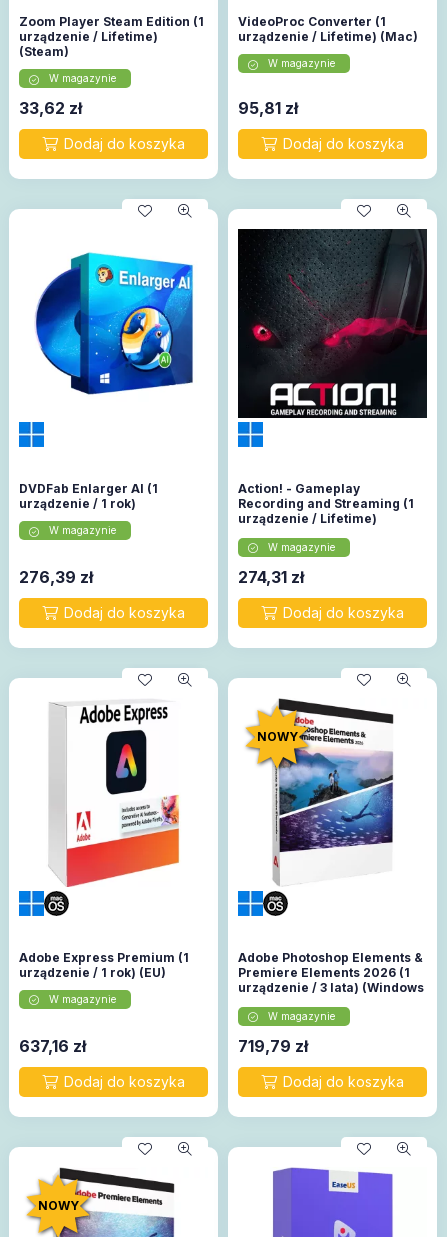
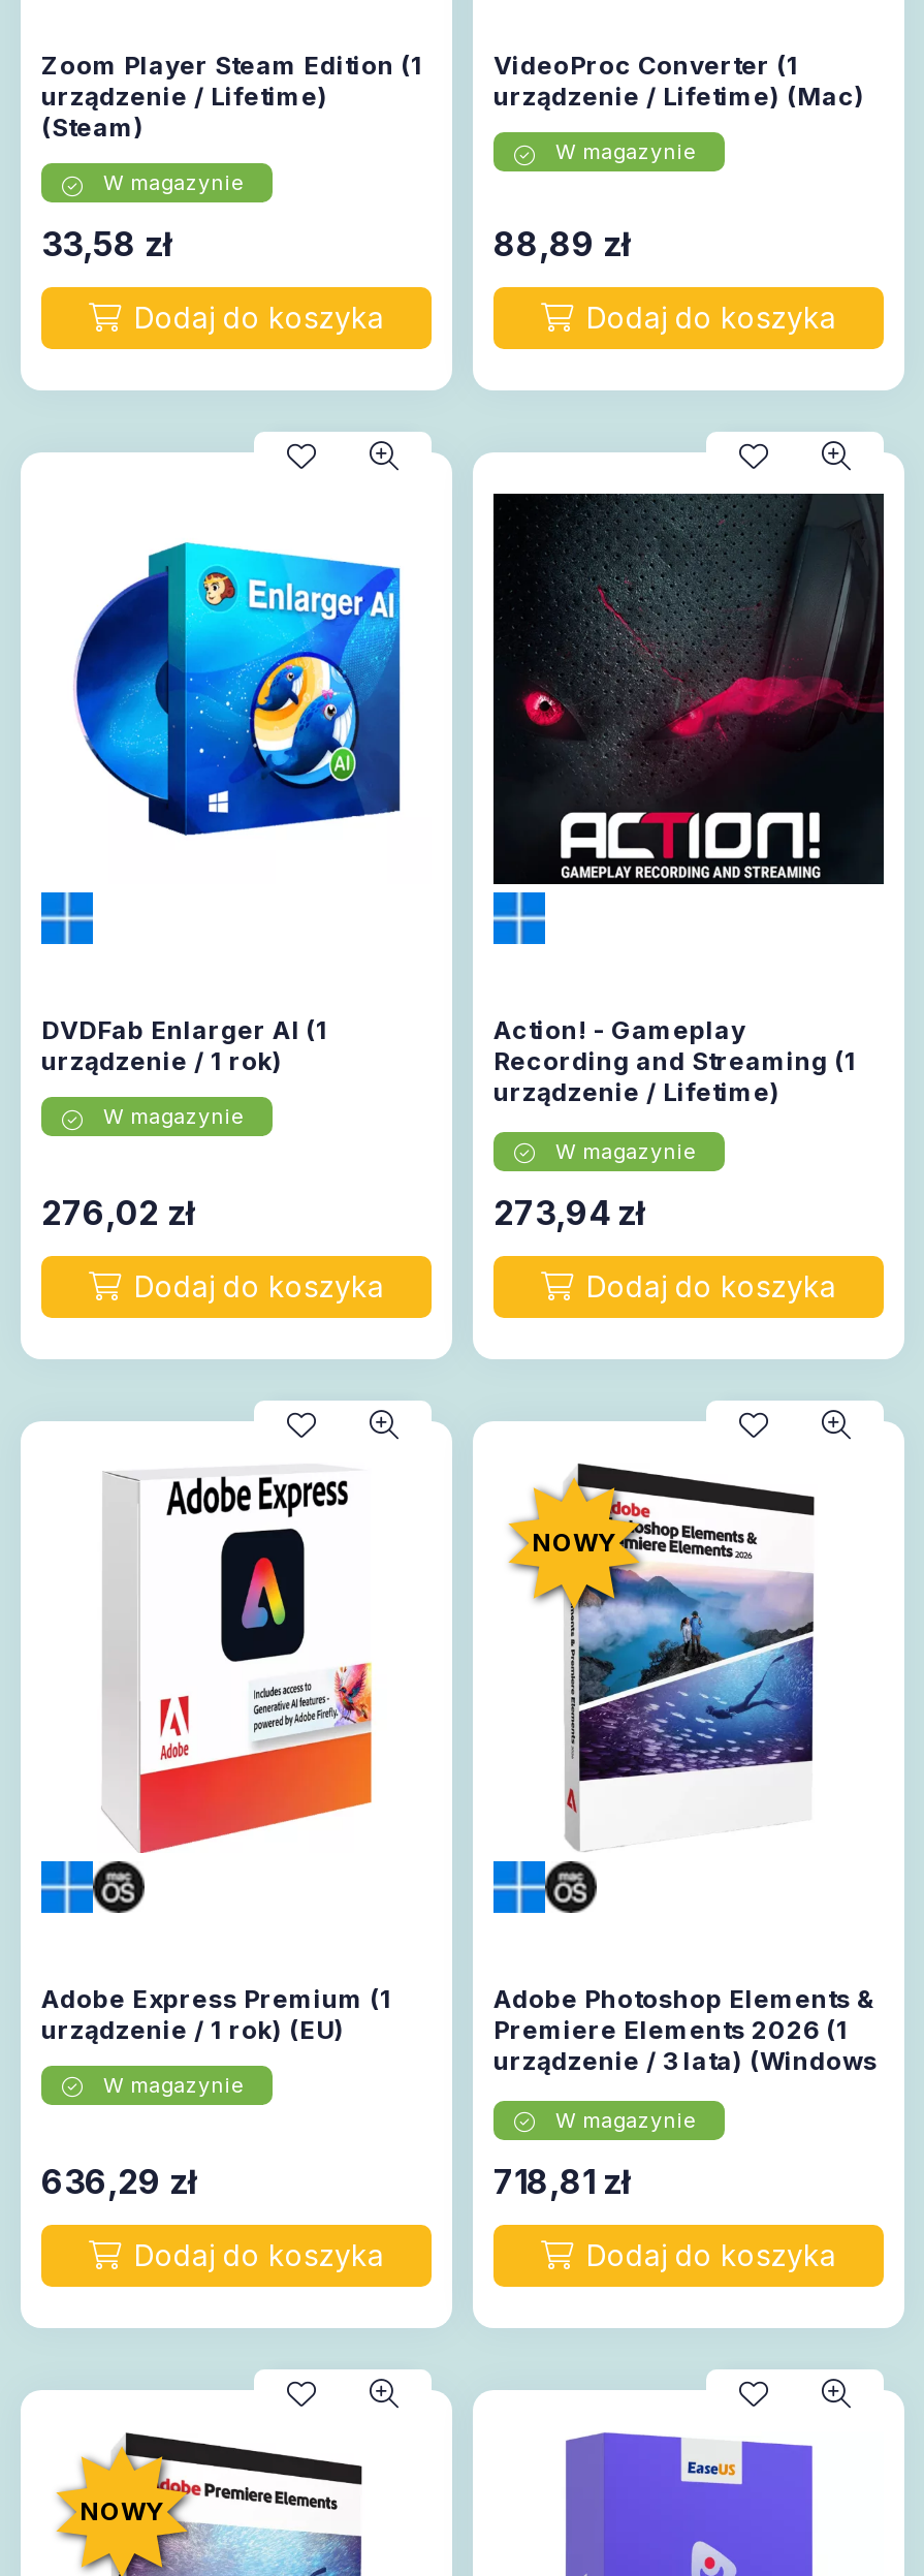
[19,98,82,118] 33,62 zł -> [41,223,171,264] 33,58 zł
[238,98,298,118] 95,81 zł -> [493,223,630,264] 88,89 zł
[19,567,93,587] 276,39 zł -> [41,1192,194,1233] 276,02 zł
[238,567,304,587] 274,31 zł -> [493,1192,644,1233] 273,94 zł
[19,1036,86,1056] 637,16 zł -> [41,2160,196,2201] 636,29 zł
[238,1036,308,1056] 719,79 zł -> [493,2160,630,2201] 718,81 zł

